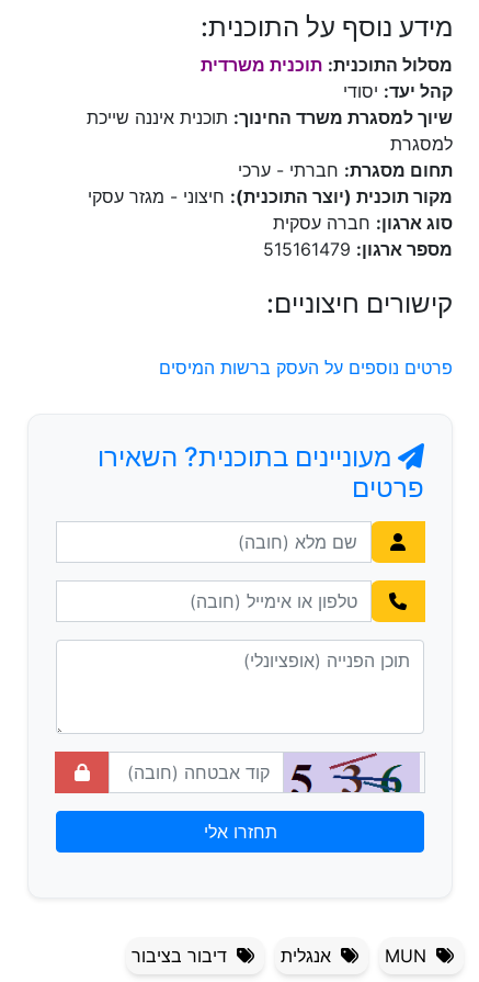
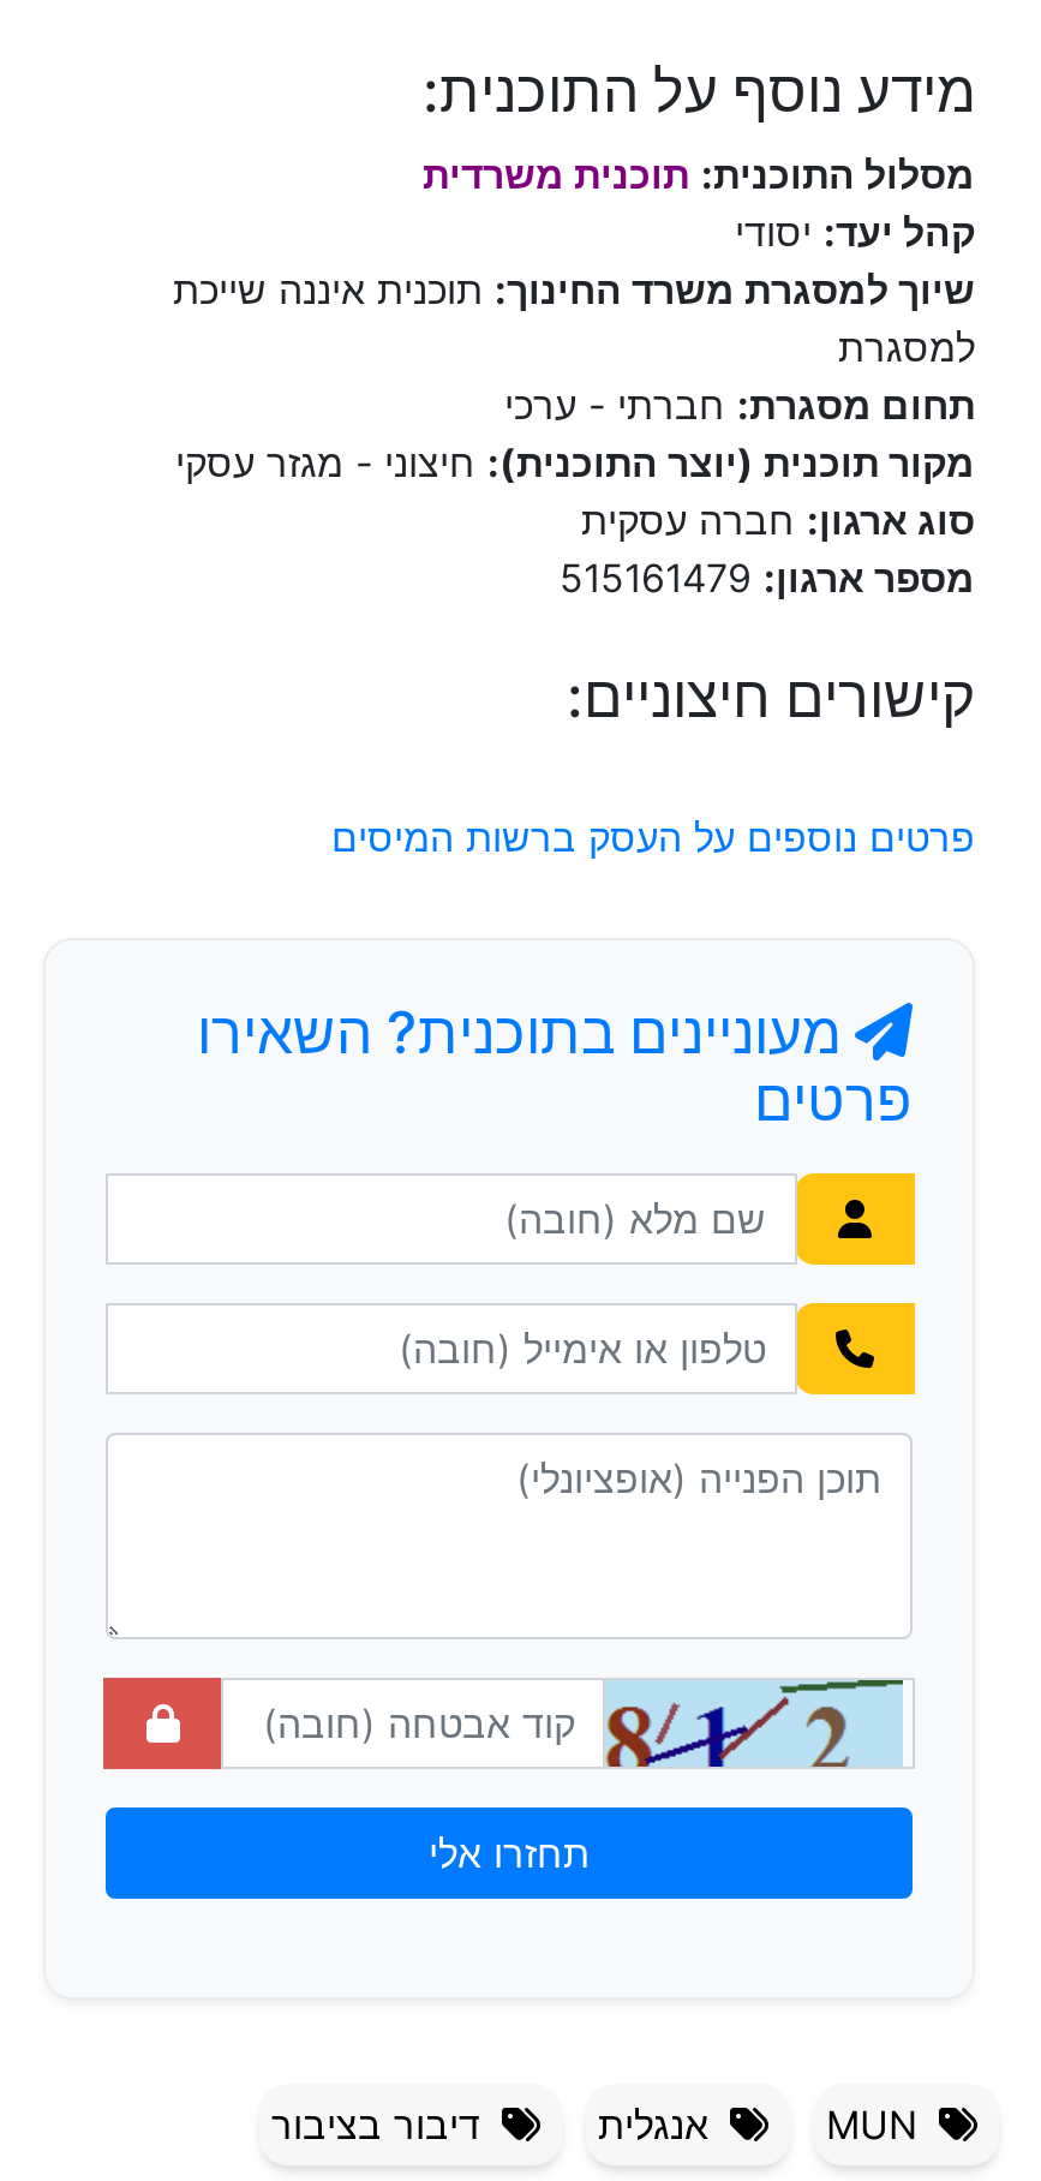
[285,753,419,793] [image] -> [605,1678,903,1769] [image]

